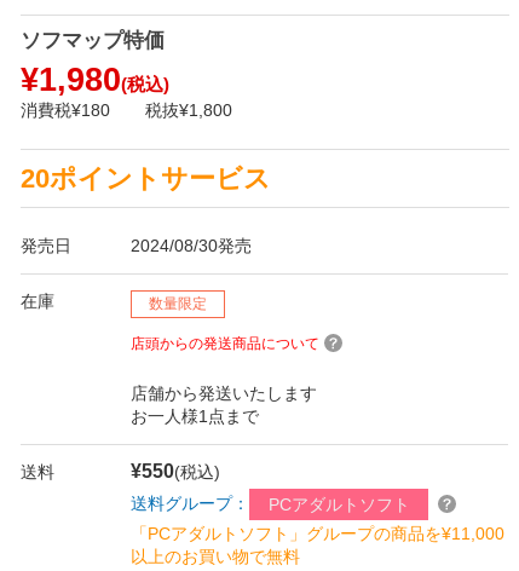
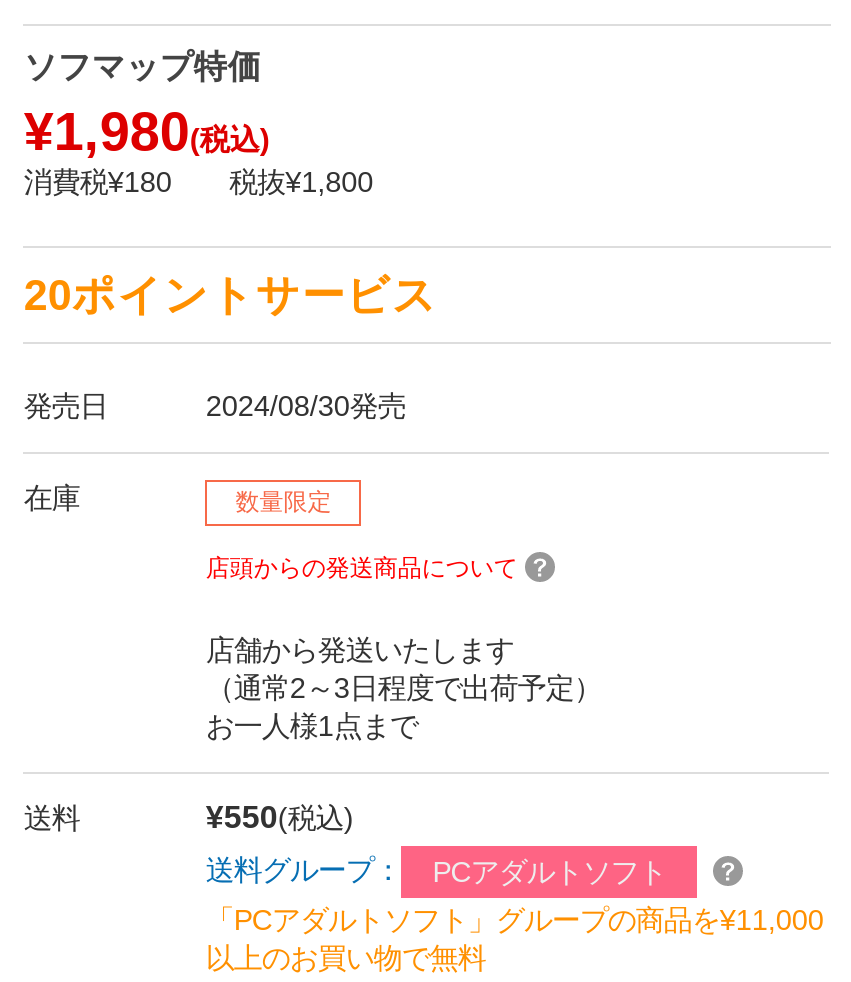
none -> [206,671,602,703] （通常2～3日程度で出荷予定）

